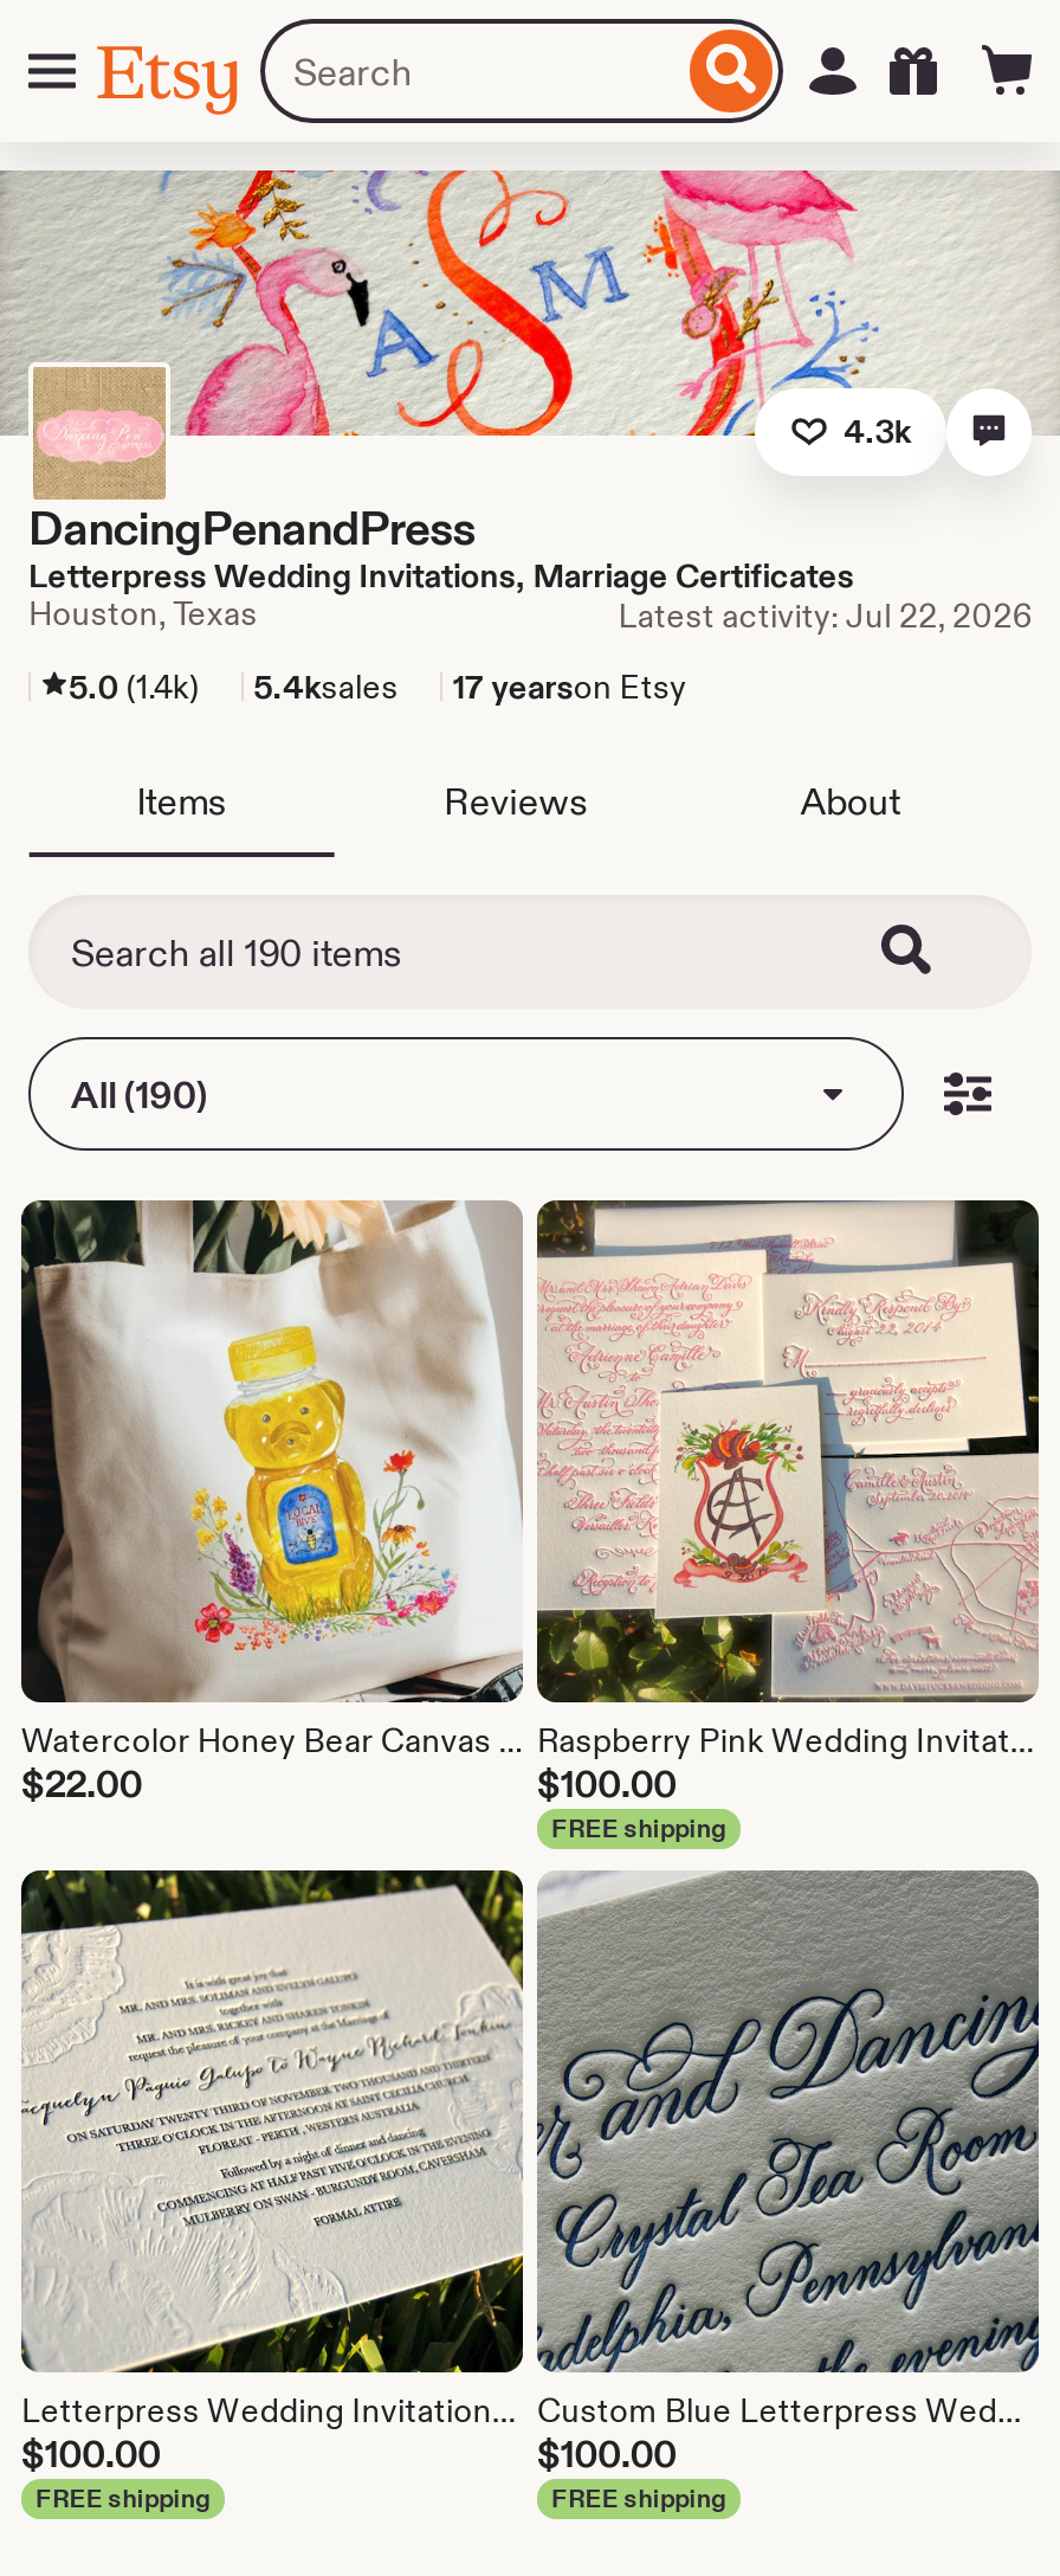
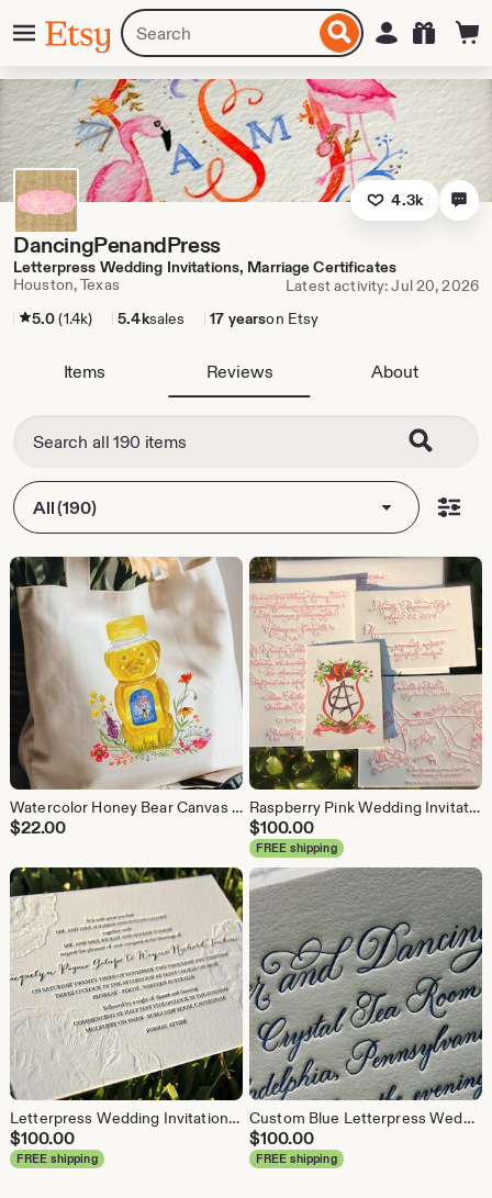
[618,594,1032,637] Latest activity: Jul 22, 2026 -> [286,276,479,295] Latest activity: Jul 20, 2026

